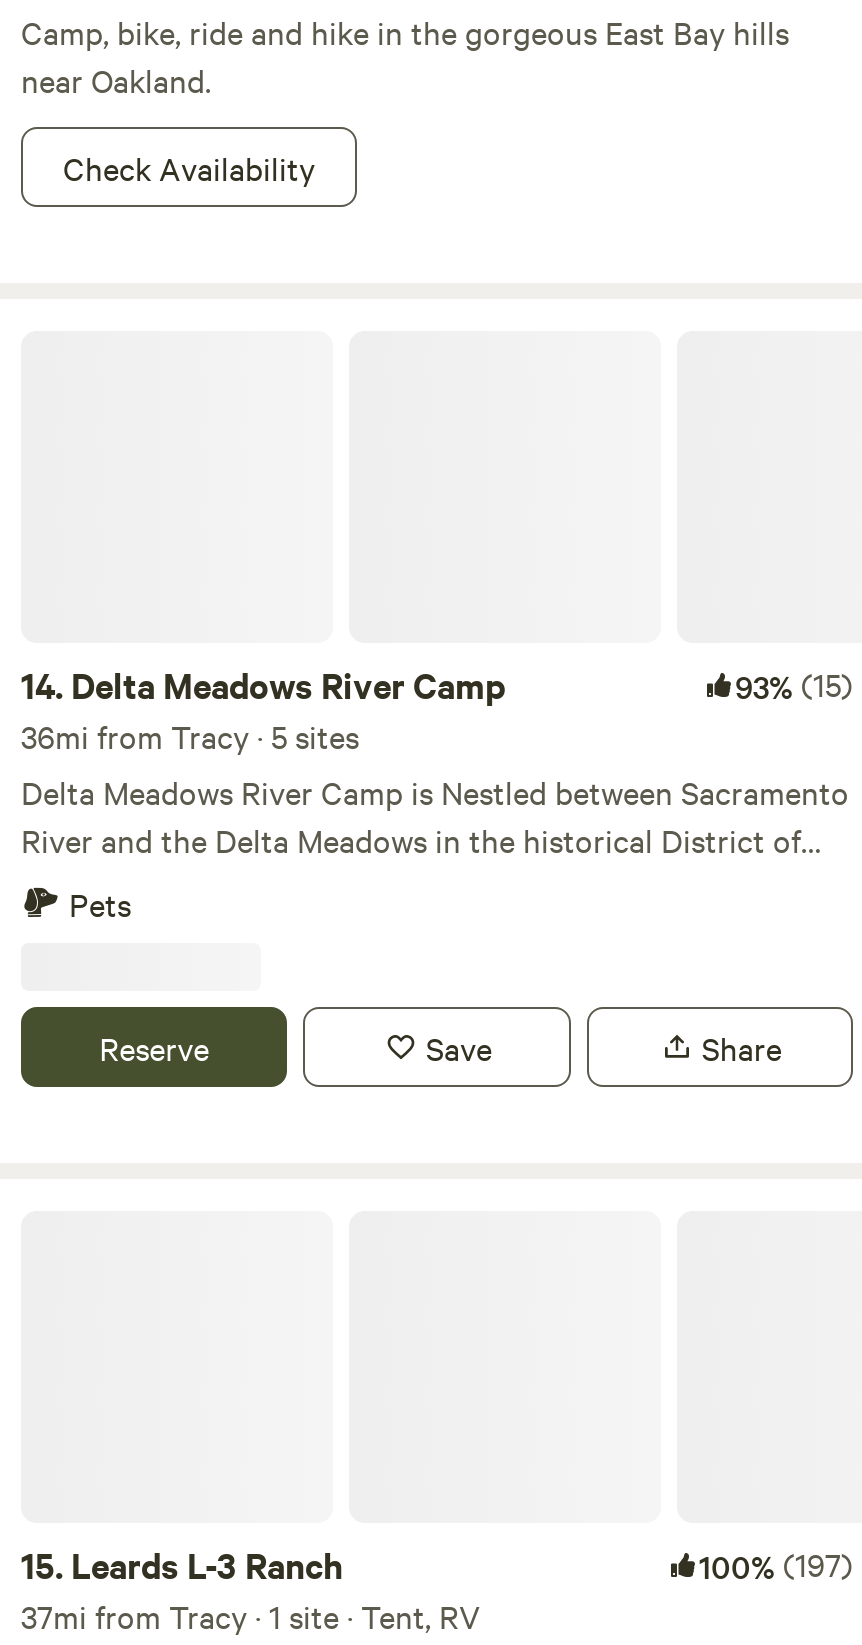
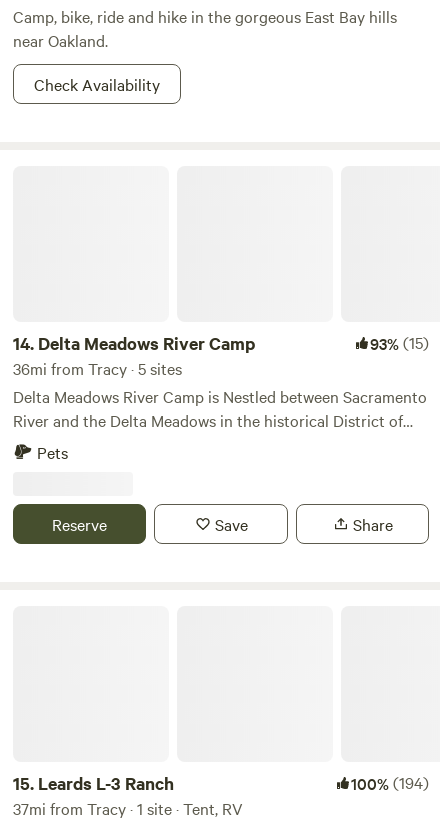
[699,1541,853,1587] 100% (197) -> [351,771,429,794] 100% (194)

